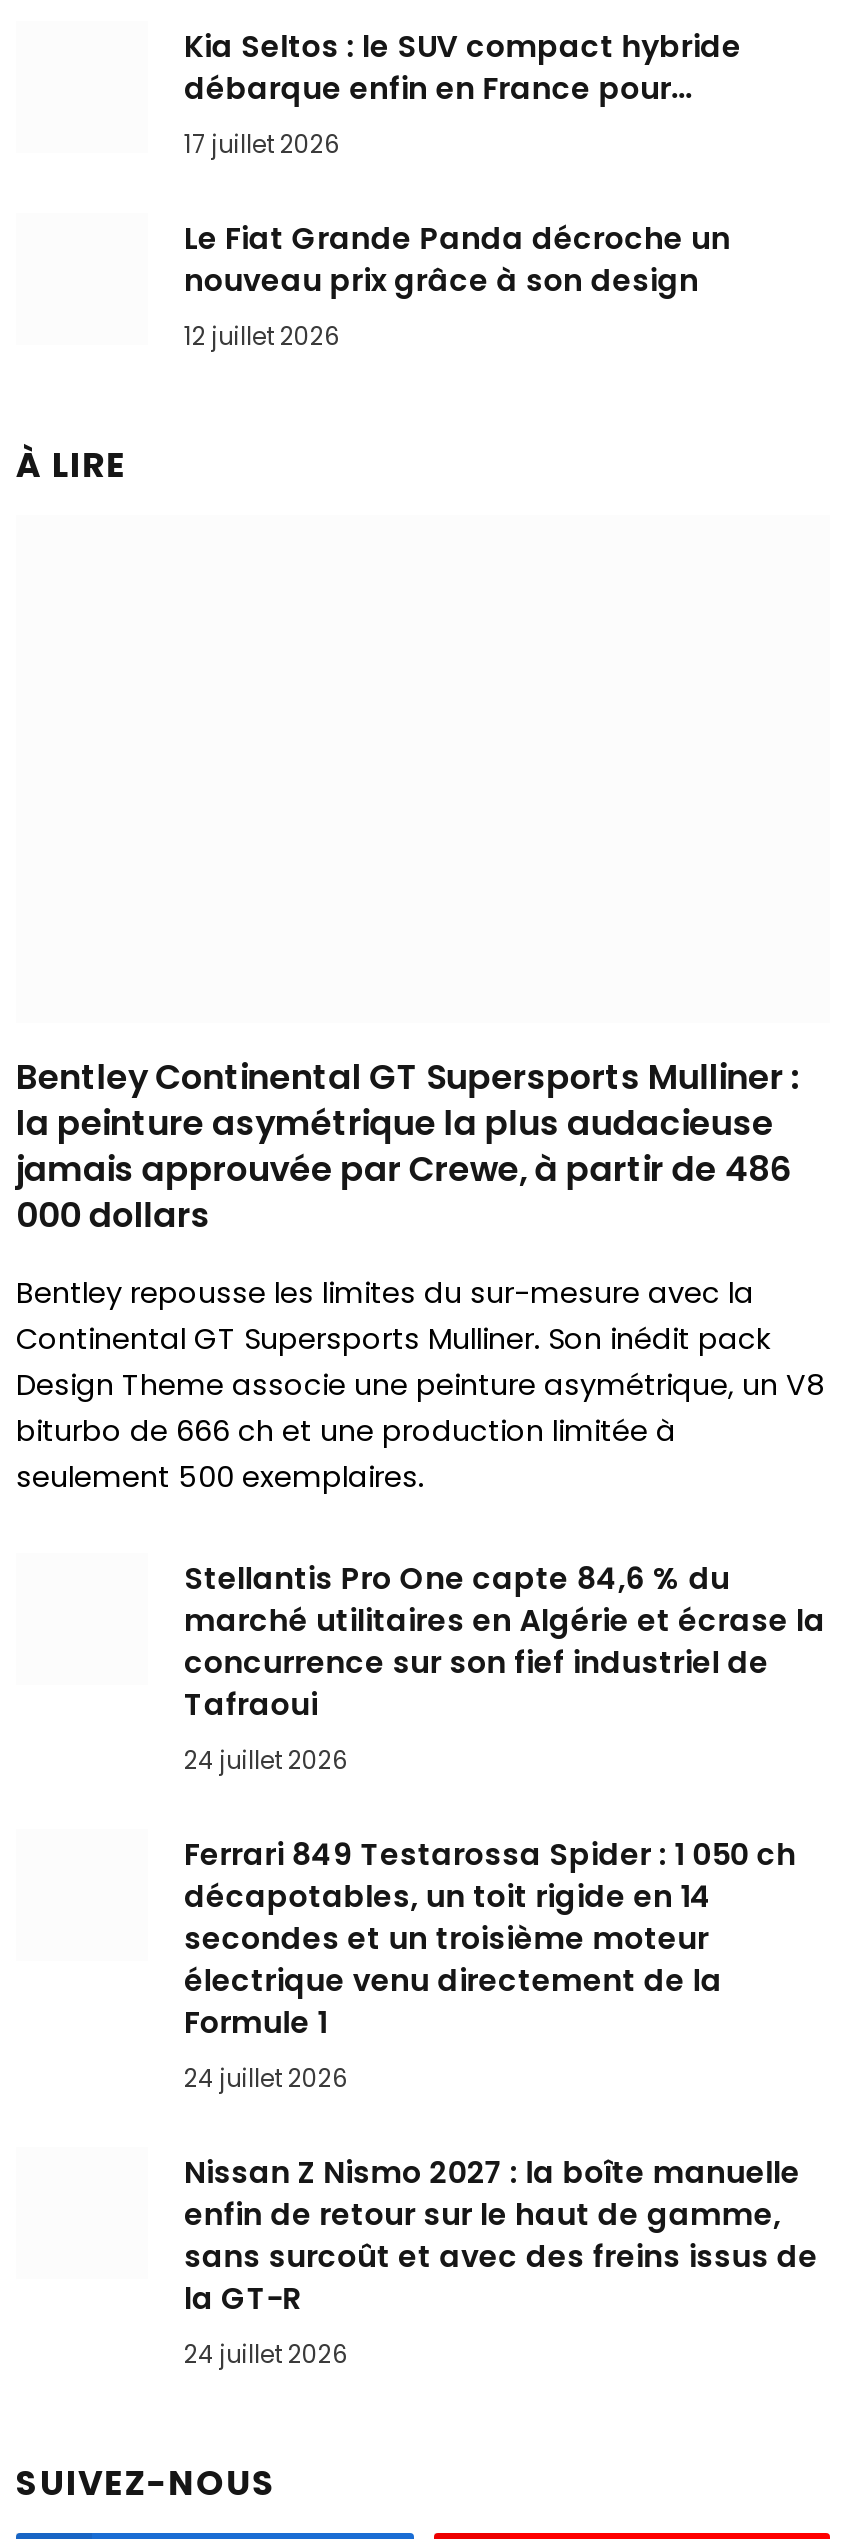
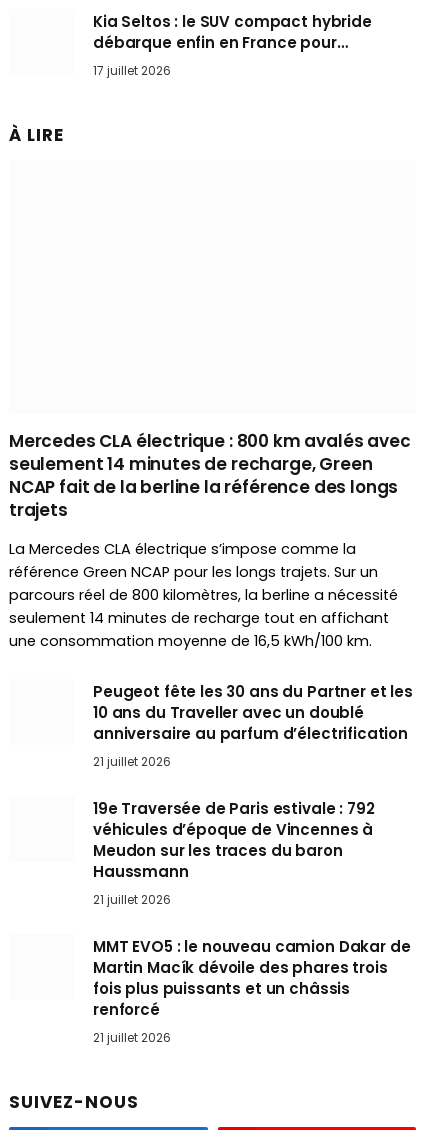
[184,216,730,352] Le Fiat Grande Panda décroche un | nouveau prix grâce à son design | 12 juillet 2026 -> none
[16,1053,799,1239] Bentley Continental GT Supersports Mulliner : | la peinture asymétrique la plus audacieuse | jamais approuvée par Crewe, à partir de 486 | 000 dollars -> [9,429,410,522] Mercedes CLA électrique : 800 km avalés avec | seulement 14 minutes de recharge, Green | NCAP fait de la berline la référence des longs | trajets
[16,1273,824,1497] Bentley repousse les limites du sur-mesure avec la | Continental GT Supersports Mulliner. Son inédit pack | Design Theme associe une peinture asymétrique, un V8 | biturbo de 666 ch et une production limitée à | seulement 500 exemplaires. -> [9,539,398,651] La Mercedes CLA électrique s’impose comme la | référence Green NCAP pour les longs trajets. Sur un | parcours réel de 800 kilomètres, la berline a nécessité | seulement 14 minutes de recharge tout en affichant | une consommation moyenne de 16,5 kWh/100 km.
[184,1557,825,1777] Stellantis Pro One capte 84,6 % du | marché utilitaires en Algérie et écrase la | concurrence sur son fief industriel de | Tafraoui | 24 juillet 2026 -> [93,681,413,770] Peugeot fête les 30 ans du Partner et les | 10 ans du Traveller avec un doublé | anniversaire au parfum d’électrification | 21 juillet 2026
[184,1833,796,2095] Ferrari 849 Testarossa Spider : 1 050 ch | décapotables, un toit rigide en 14 | secondes et un troisième moteur | électrique venu directement de la | Formule 1 | 24 juillet 2026 -> [93,798,374,908] 19e Traversée de Paris estivale : 792 | véhicules d’époque de Vincennes à | Meudon sur les traces du baron | Haussmann | 21 juillet 2026
[184,2151,818,2371] Nissan Z Nismo 2027 : la boîte manuelle | enfin de retour sur le haut de gamme, | sans surcoût et avec des freins issus de | la GT-R | 24 juillet 2026 -> [93,936,410,1046] MMT EVO5 : le nouveau camion Dakar de | Martin Macík dévoile des phares trois | fois plus puissants et un châssis | renforcé | 21 juillet 2026

